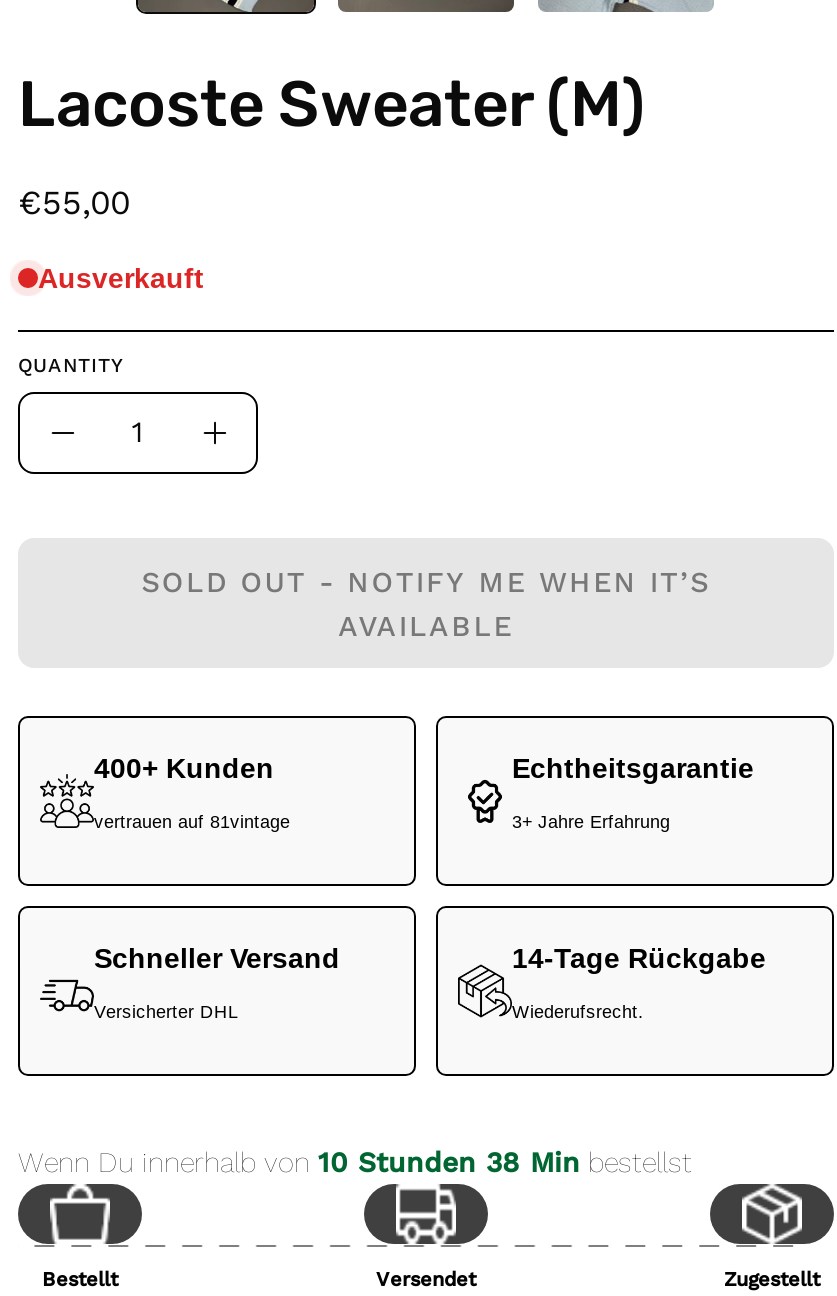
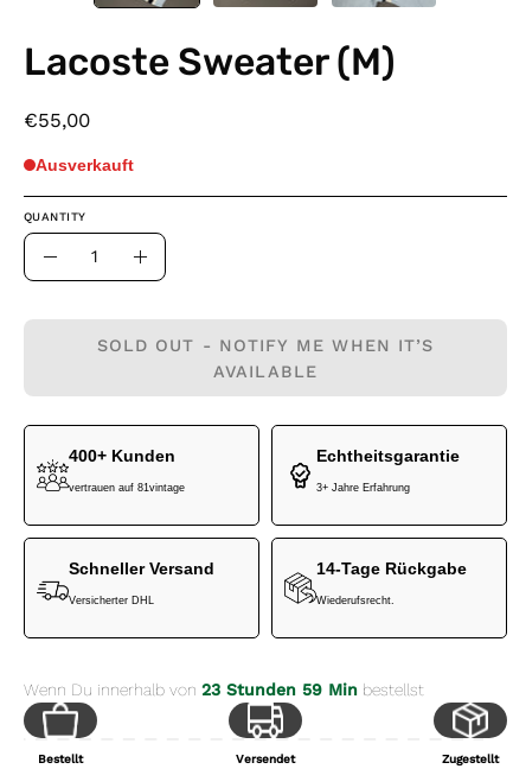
[18,1147,692,1179] Wenn Du innerhalb von 10 Stunden 38 Min bestellst -> [24,680,424,699] Wenn Du innerhalb von 23 Stunden 59 Min bestellst

